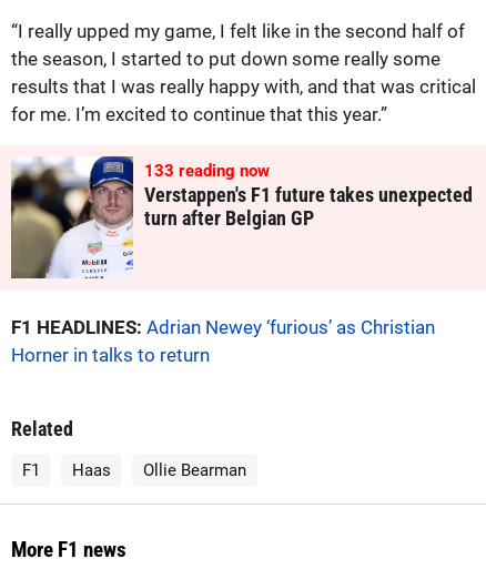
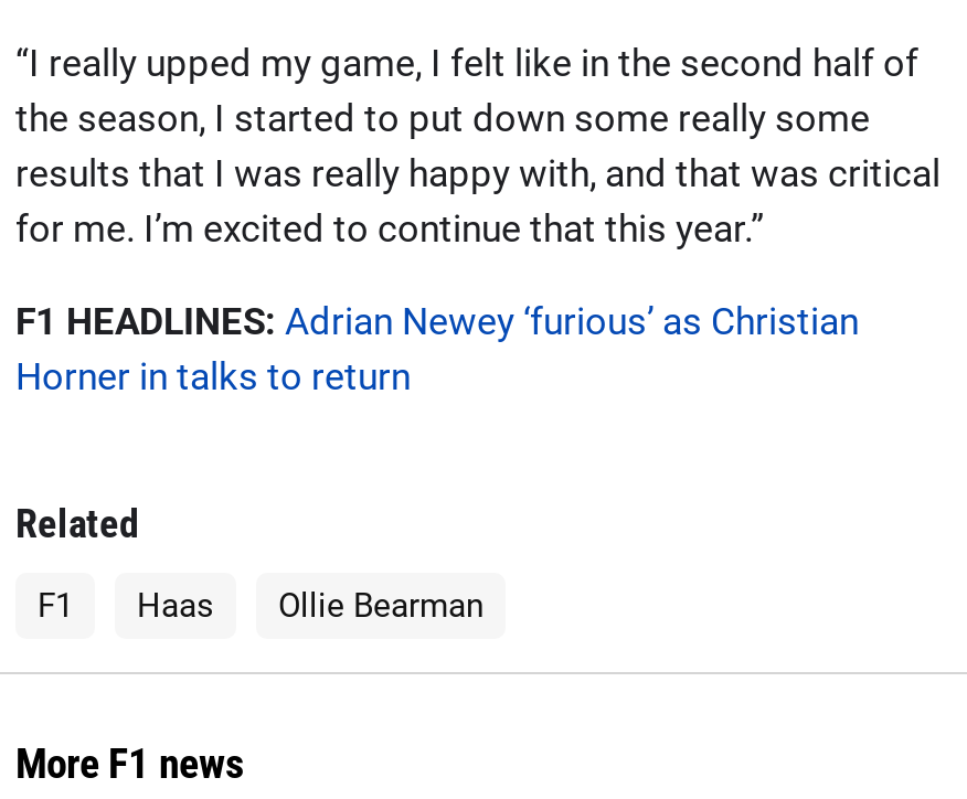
[10,155,473,280] [image] | 133 reading now | Verstappen's F1 future takes unexpected | turn after Belgian GP -> none

